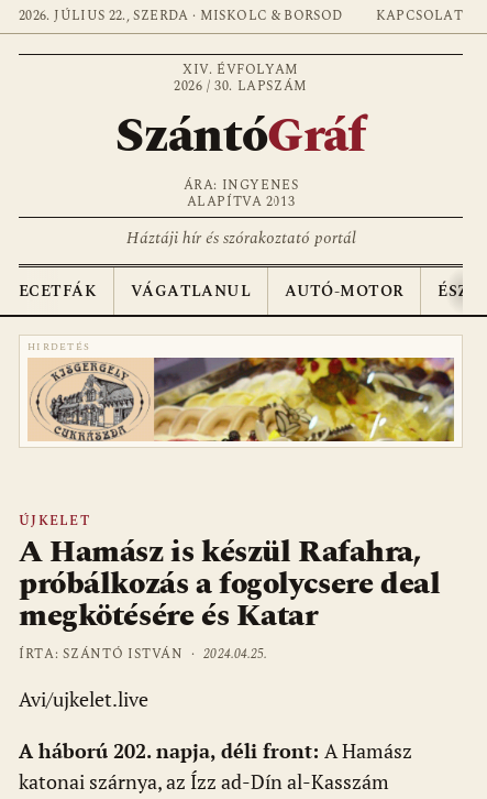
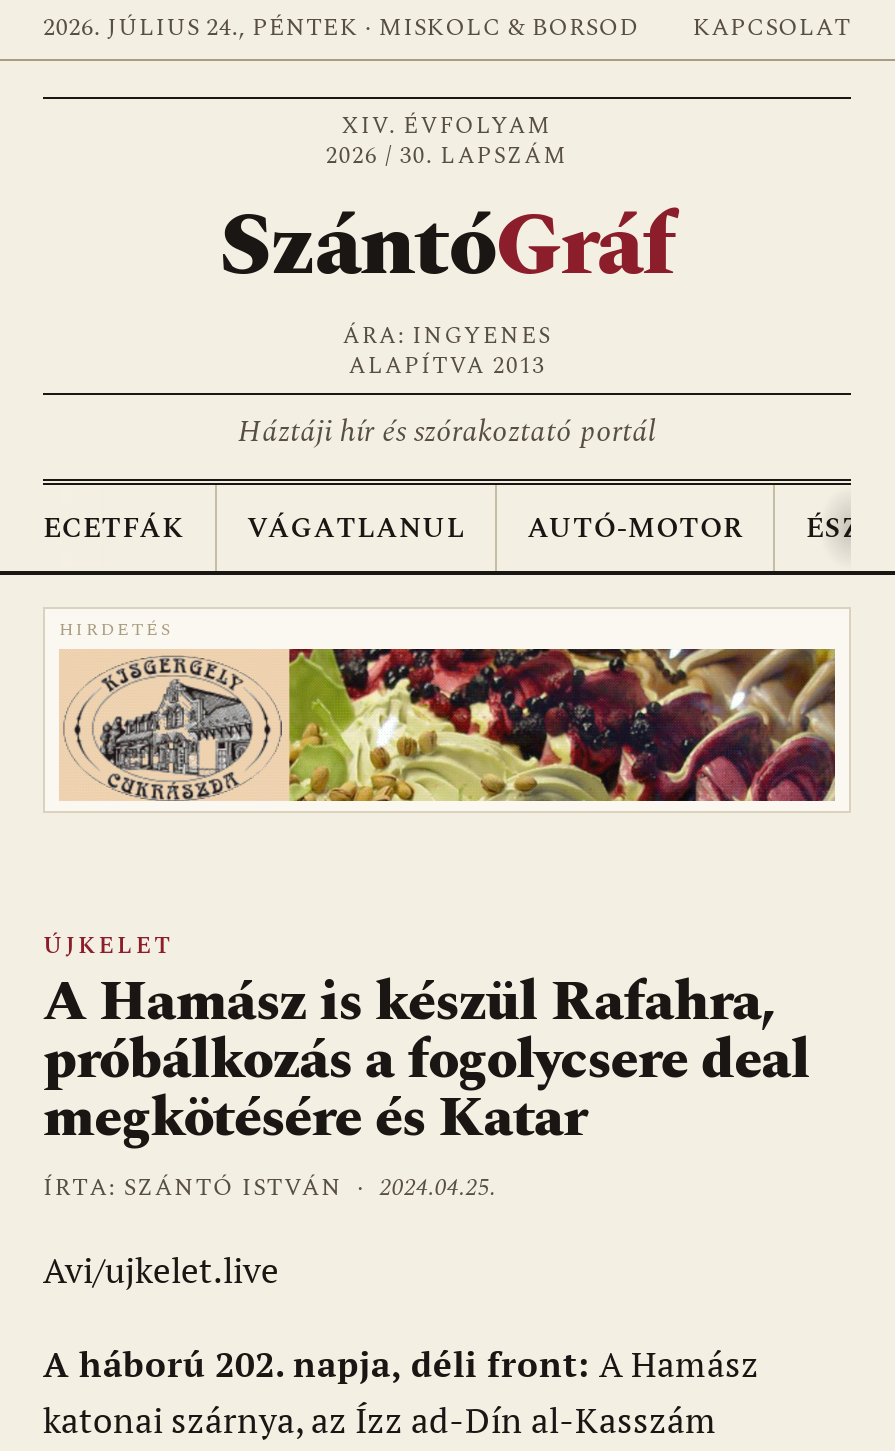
[19,6,342,26] 2026. JÚLIUS 22., SZERDA · MISKOLC & BORSOD -> [43,9,638,47] 2026. JÚLIUS 24., PÉNTEK · MISKOLC & BORSOD
[154,357,455,442] [image] -> [289,647,837,803] [image]

